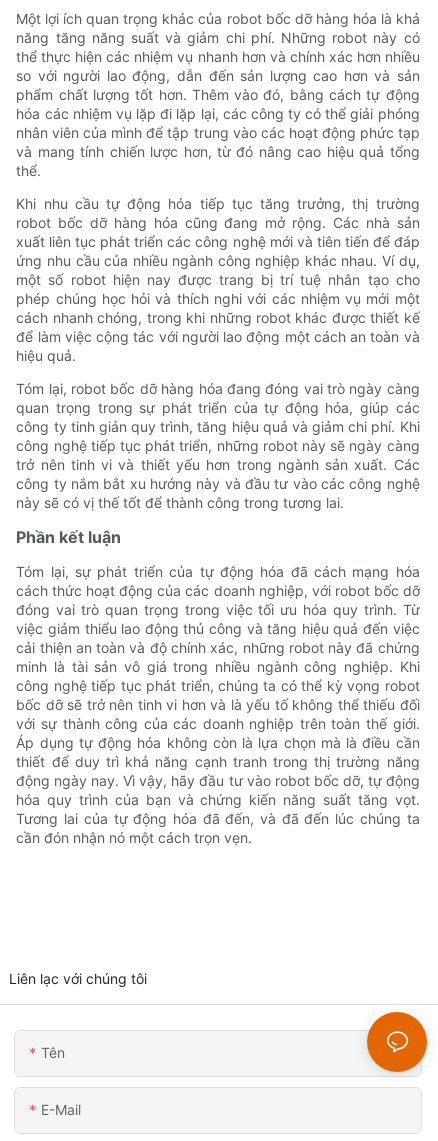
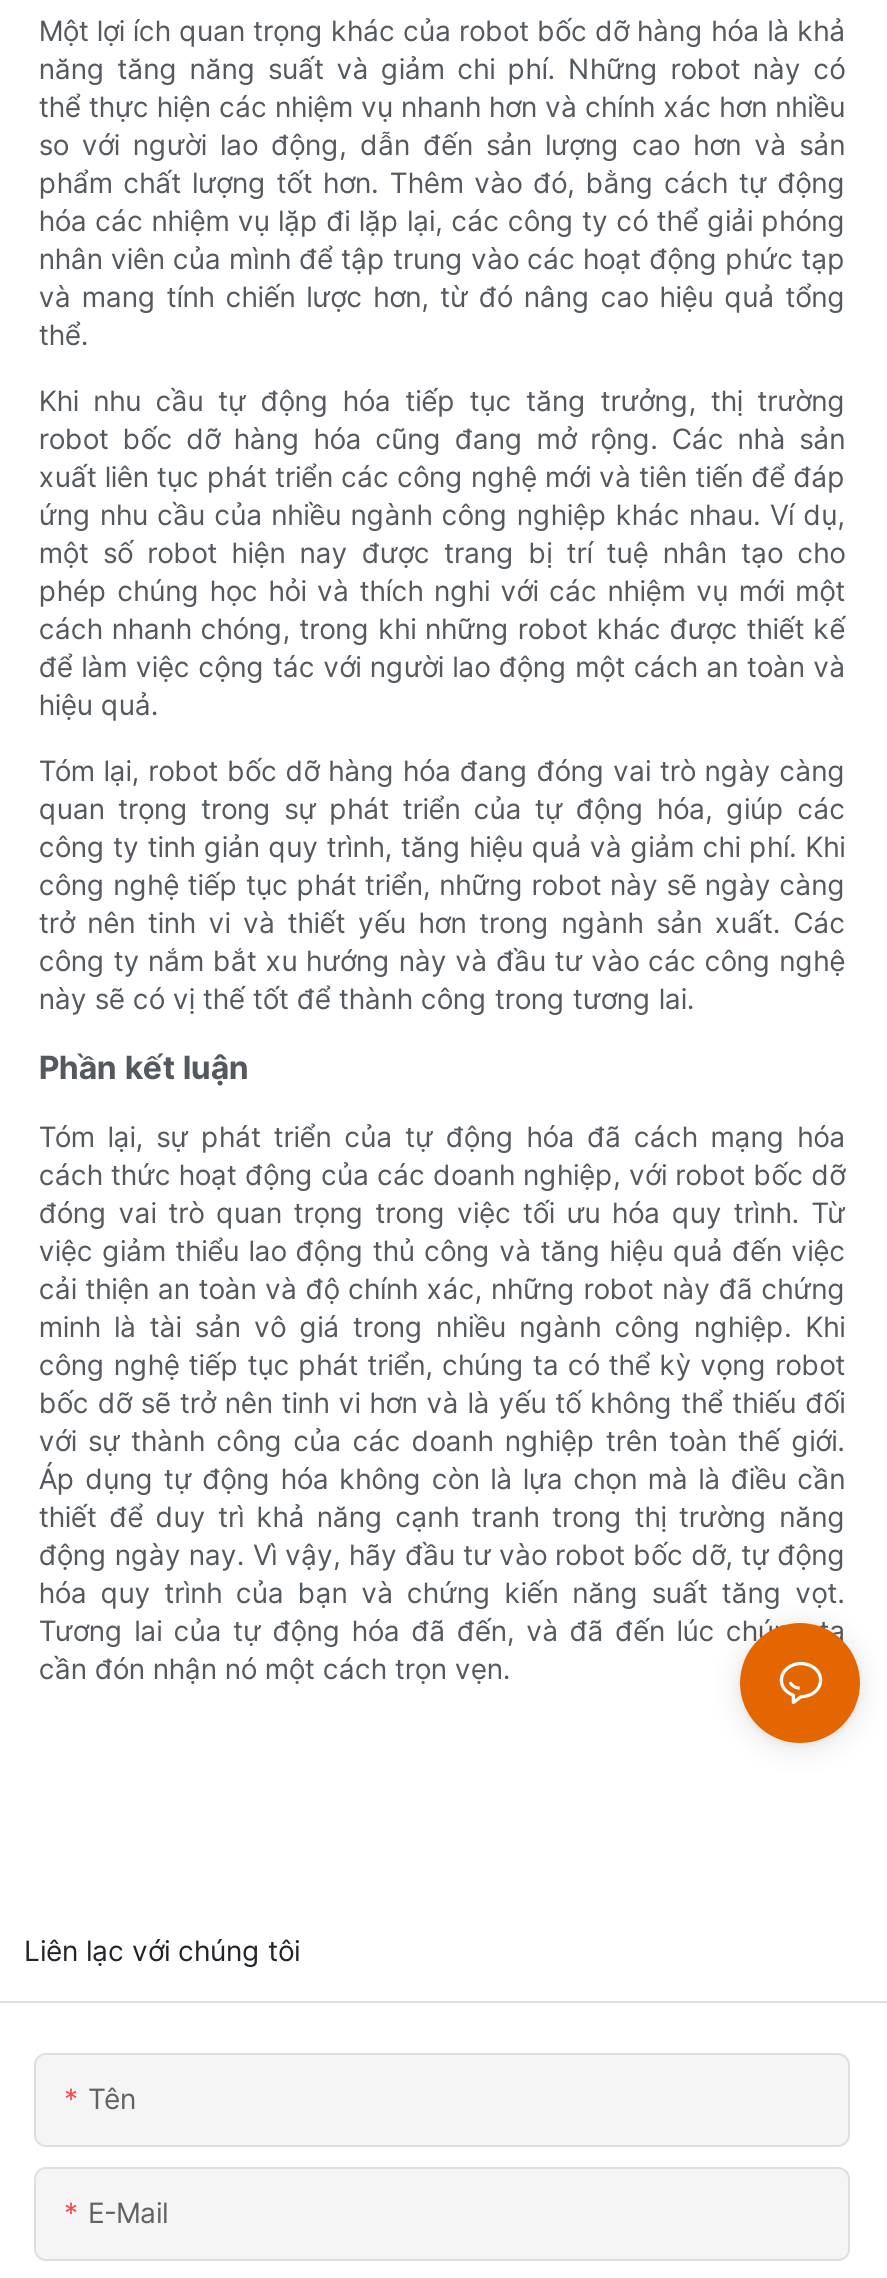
none -> [736,1645,864,1751] [image]
[365,1010,429,1075] [image] -> none

